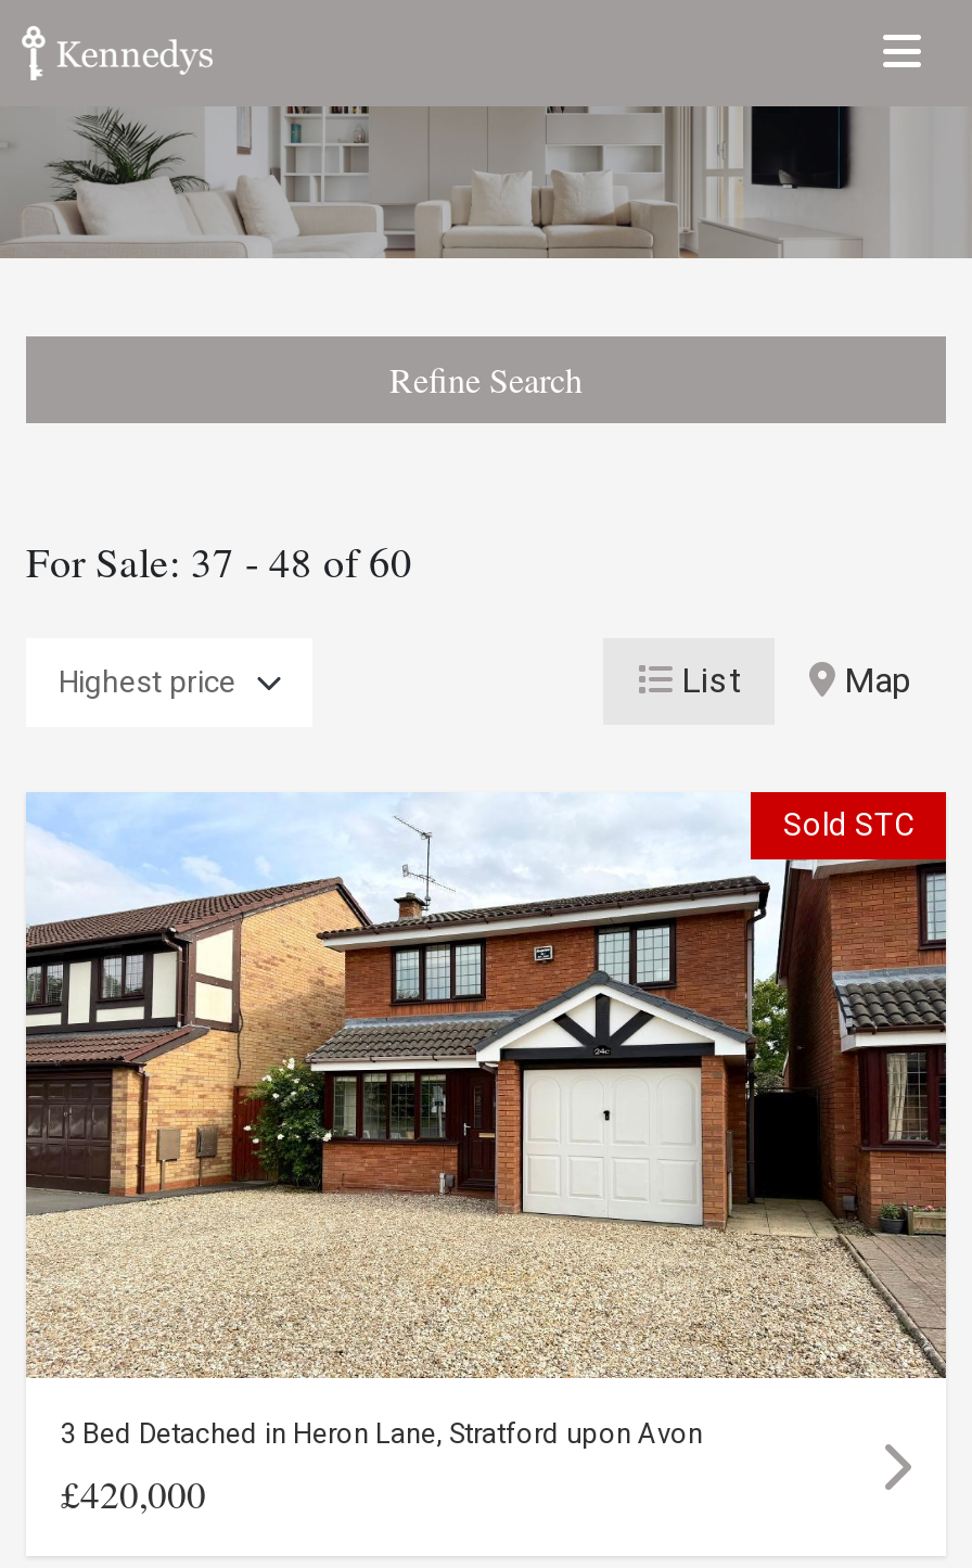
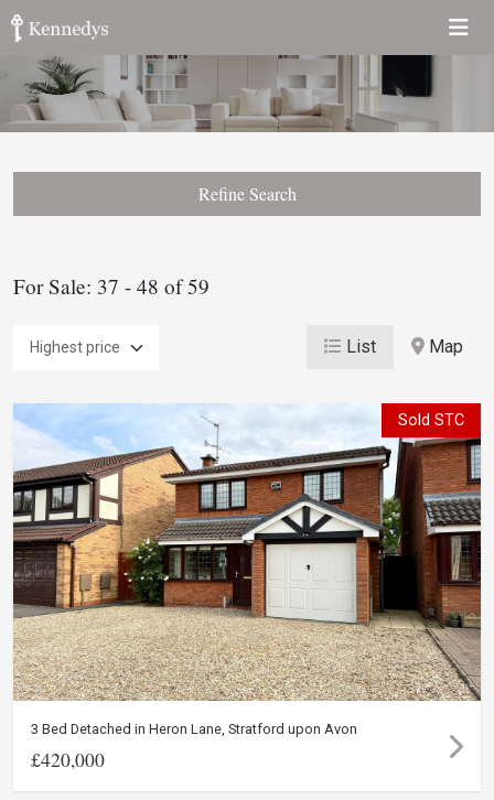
[26,535,412,589] For Sale: 37 - 48 of 60 -> [13,273,210,300] For Sale: 37 - 48 of 59

